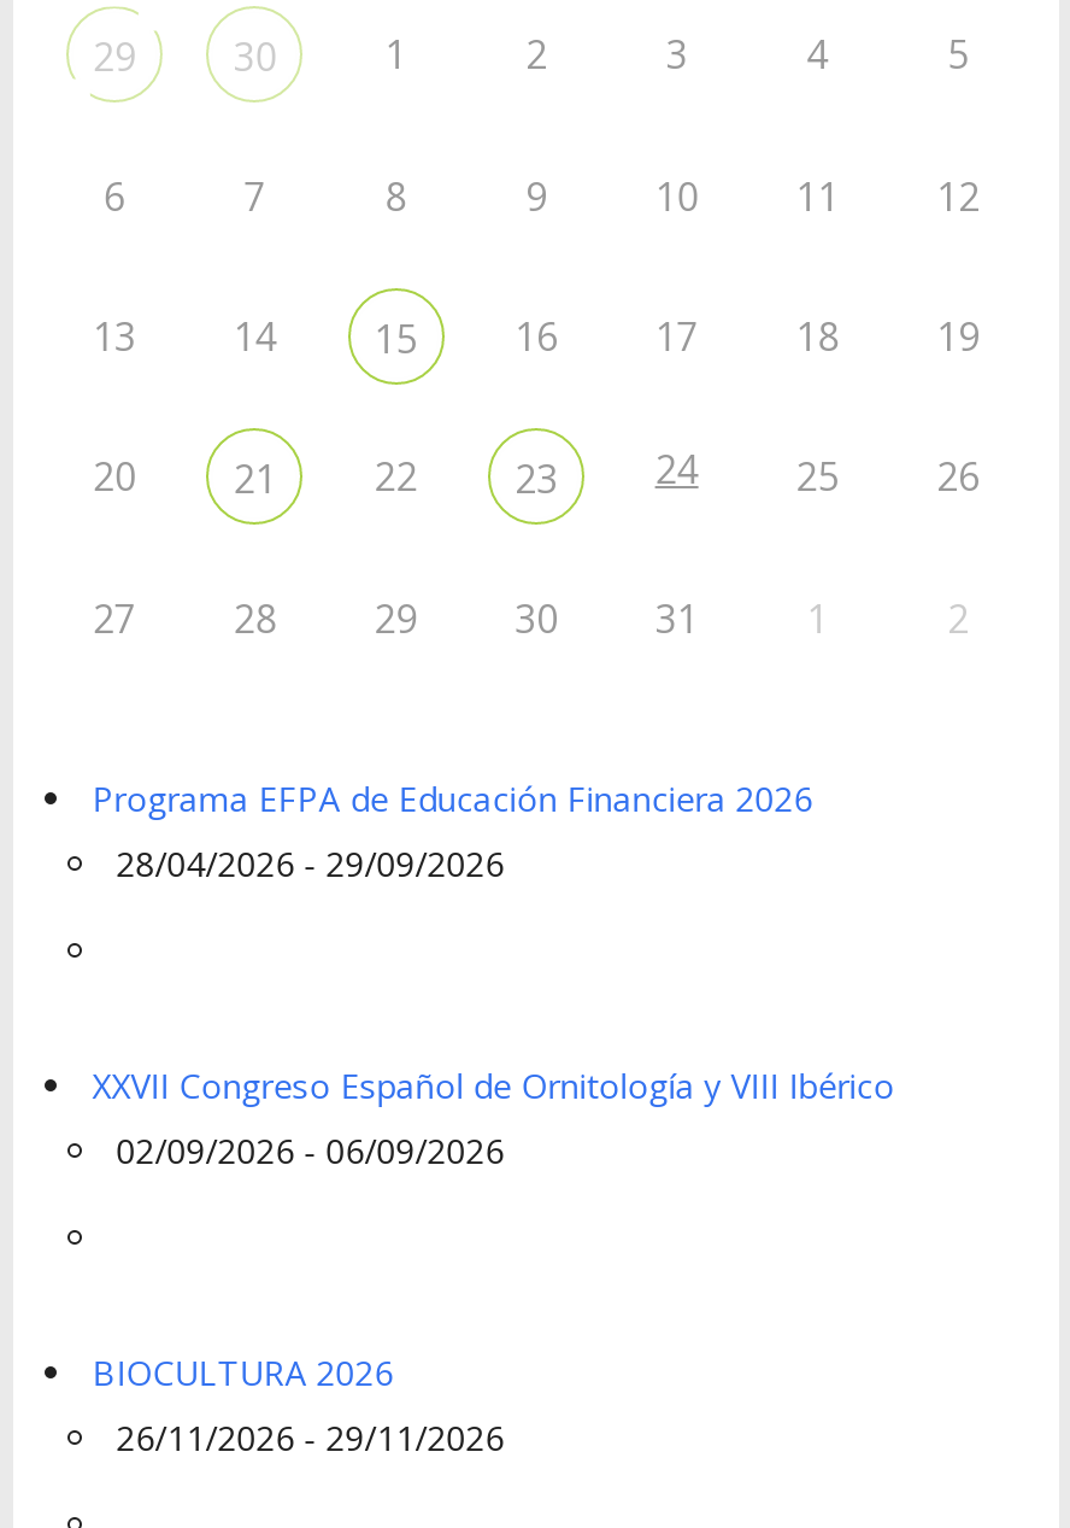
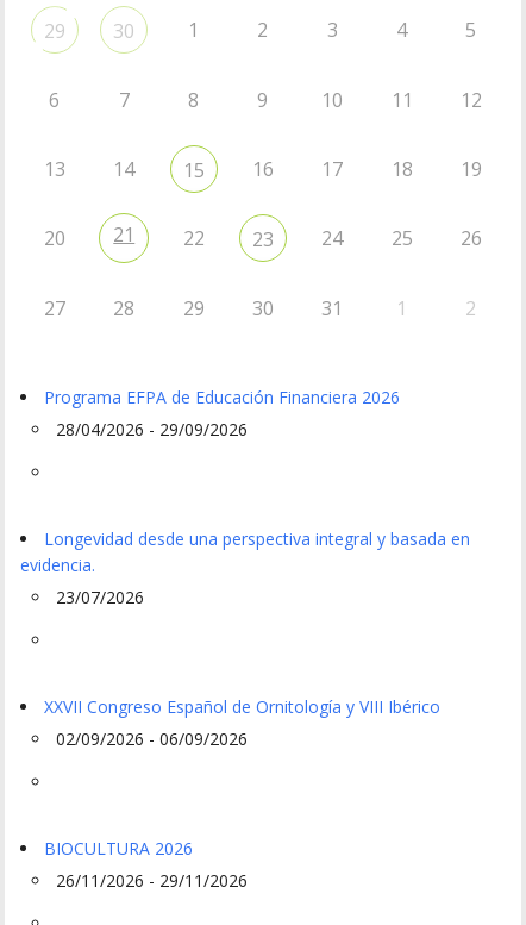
none -> [20,527,470,608] Longevidad desde una perspectiva integral y basada en | evidencia. | 23/07/2026

